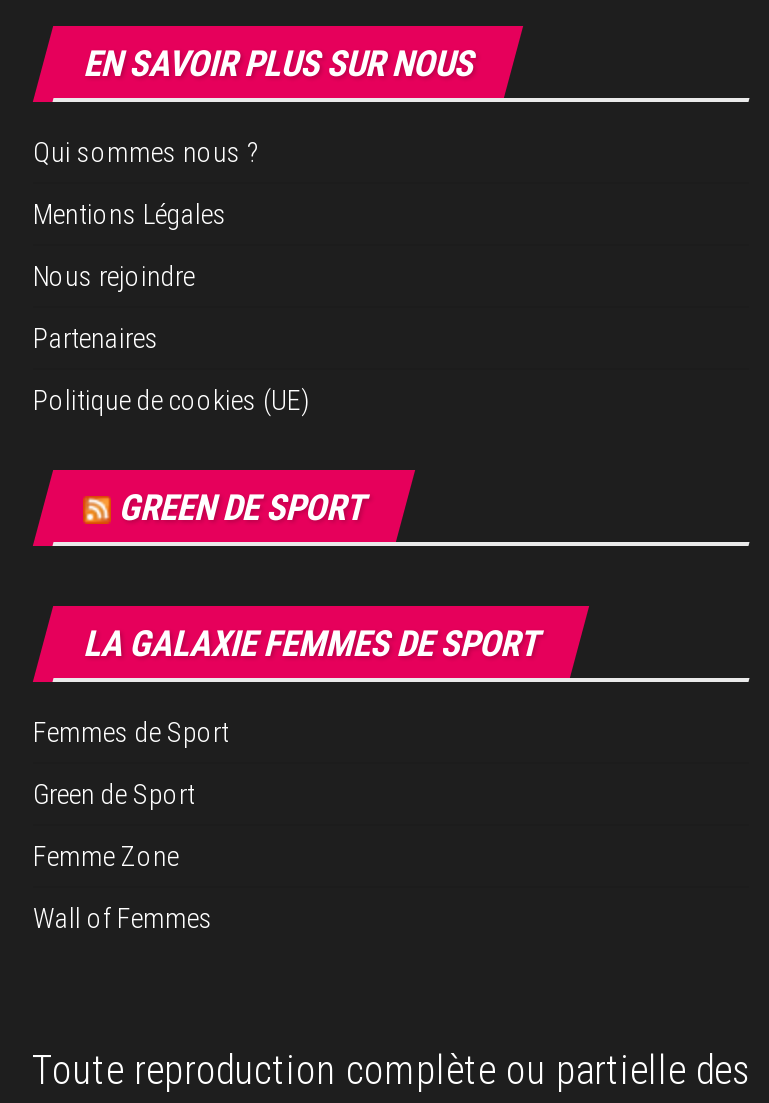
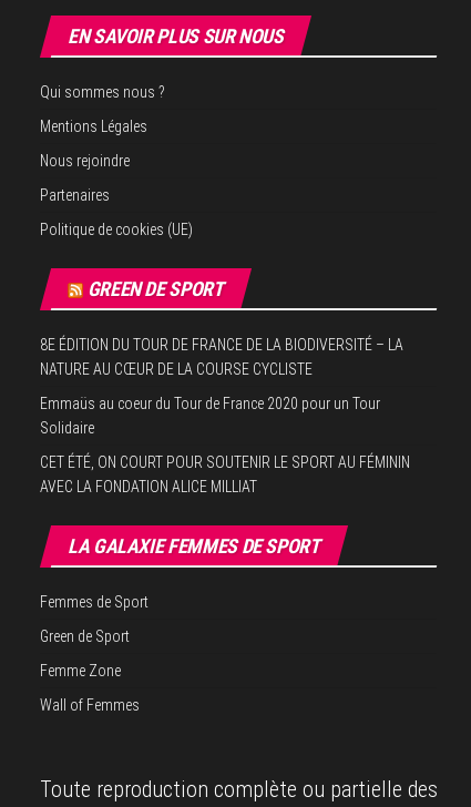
none -> [40,335,410,495] 8E ÉDITION DU TOUR DE FRANCE DE LA BIODIVERSITÉ – LA | NATURE AU CŒUR DE LA COURSE CYCLISTE | Emmaüs au coeur du Tour de France 2020 pour un Tour | Solidaire | CET ÉTÉ, ON COURT POUR SOUTENIR LE SPORT AU FÉMININ | AVEC LA FONDATION ALICE MILLIAT

